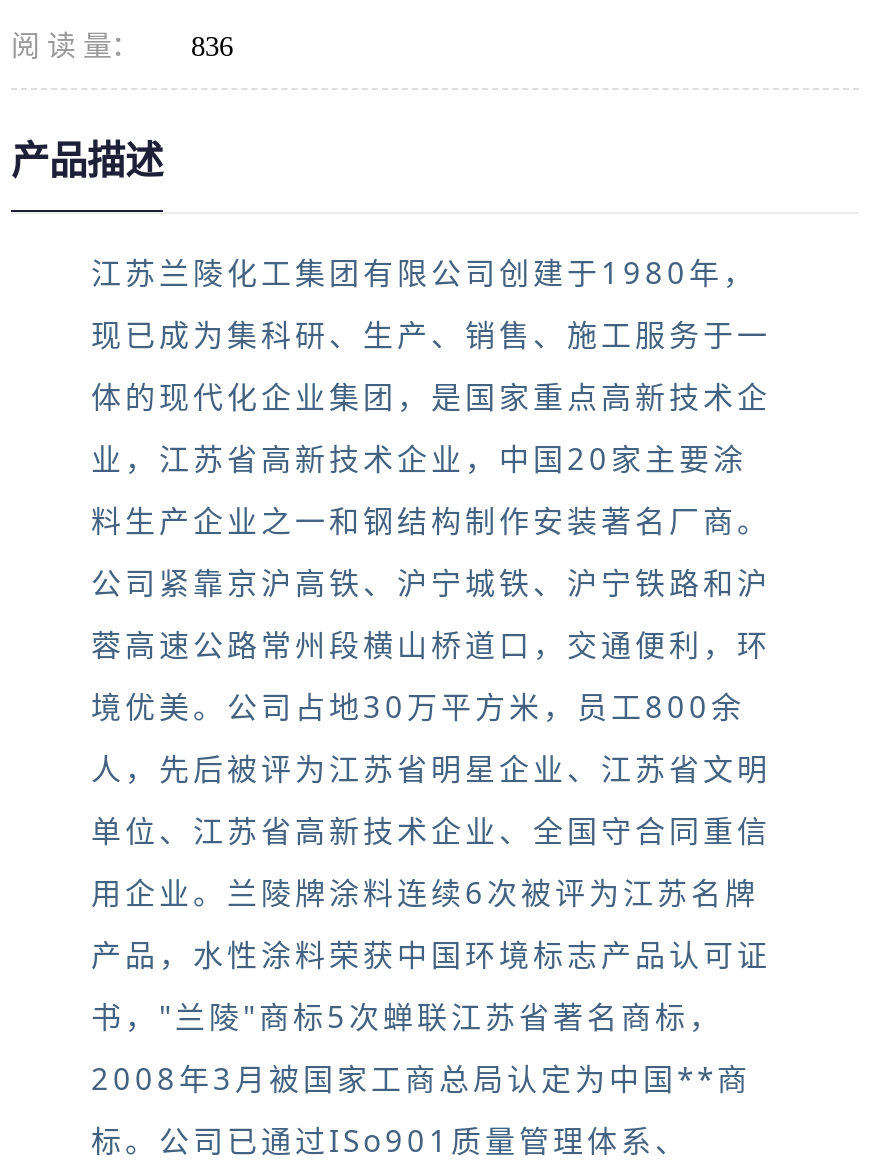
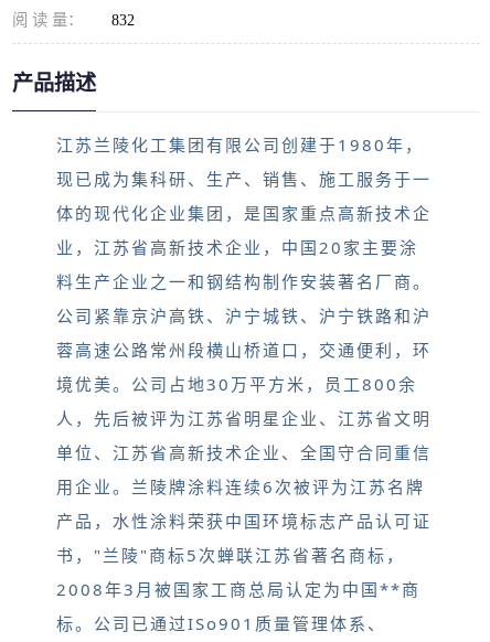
[11,30,233,62] 阅 读 量： 836 -> [12,11,135,29] 阅 读 量： 832

